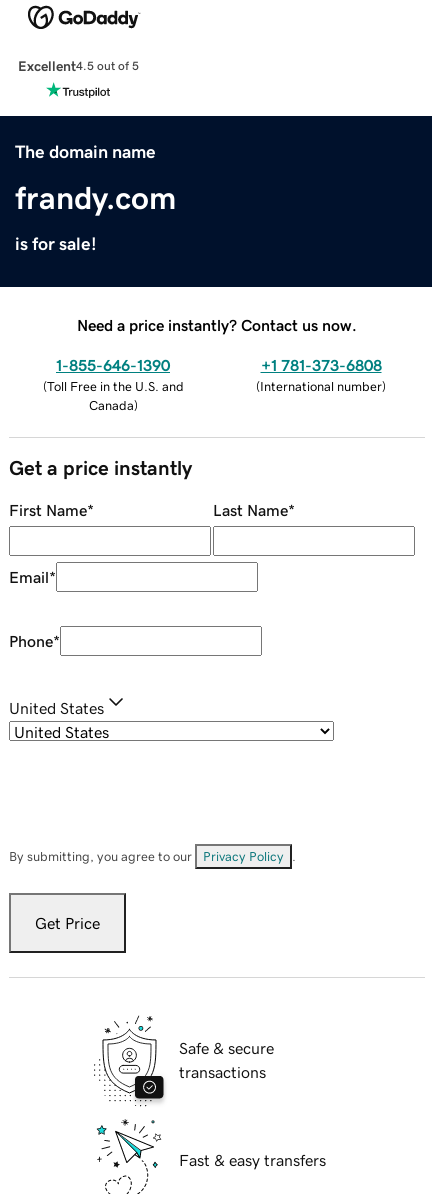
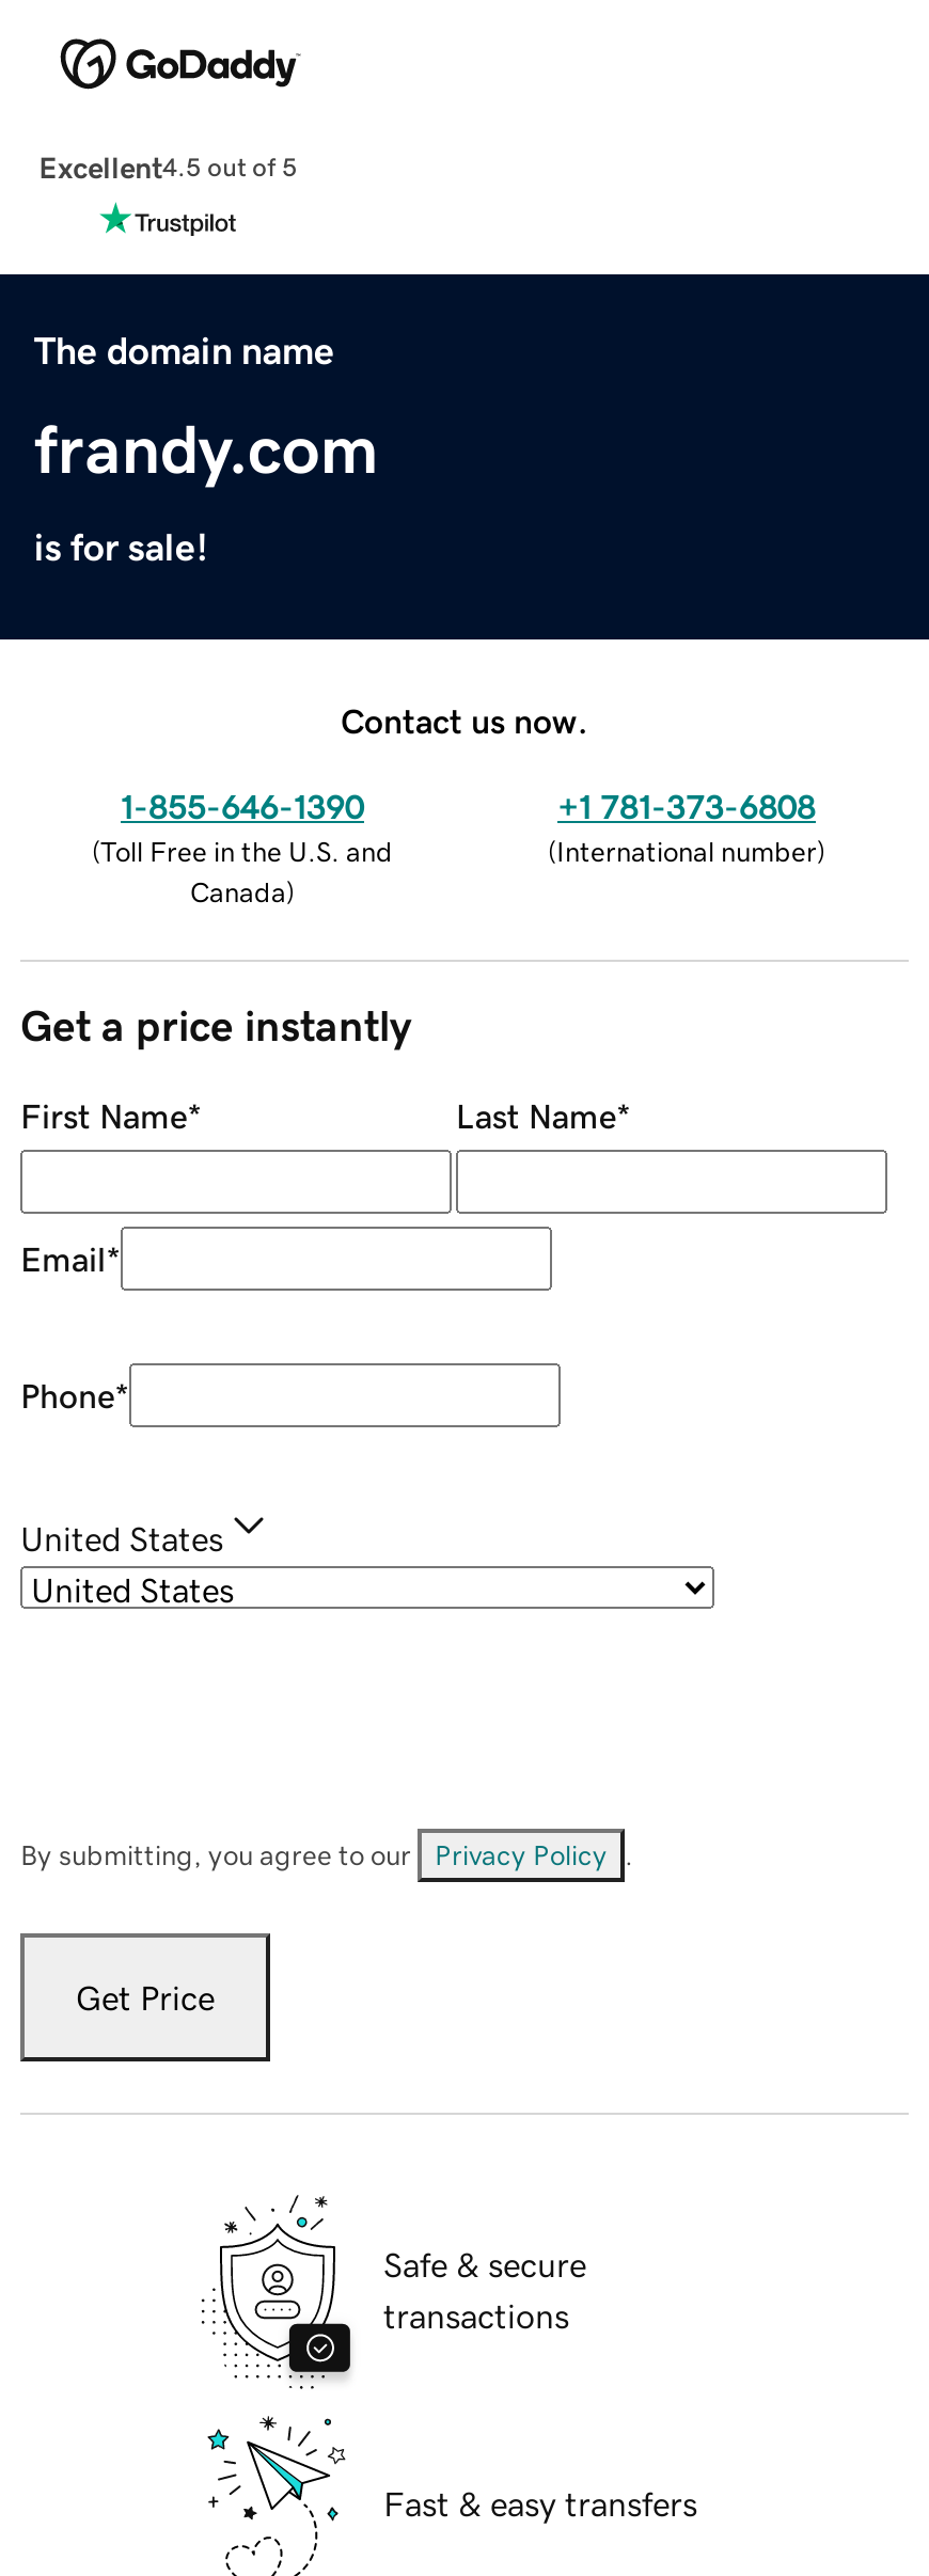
[77,317,357,333] Need a price instantly? Contact us now. -> [341,703,588,737] Contact us now.

